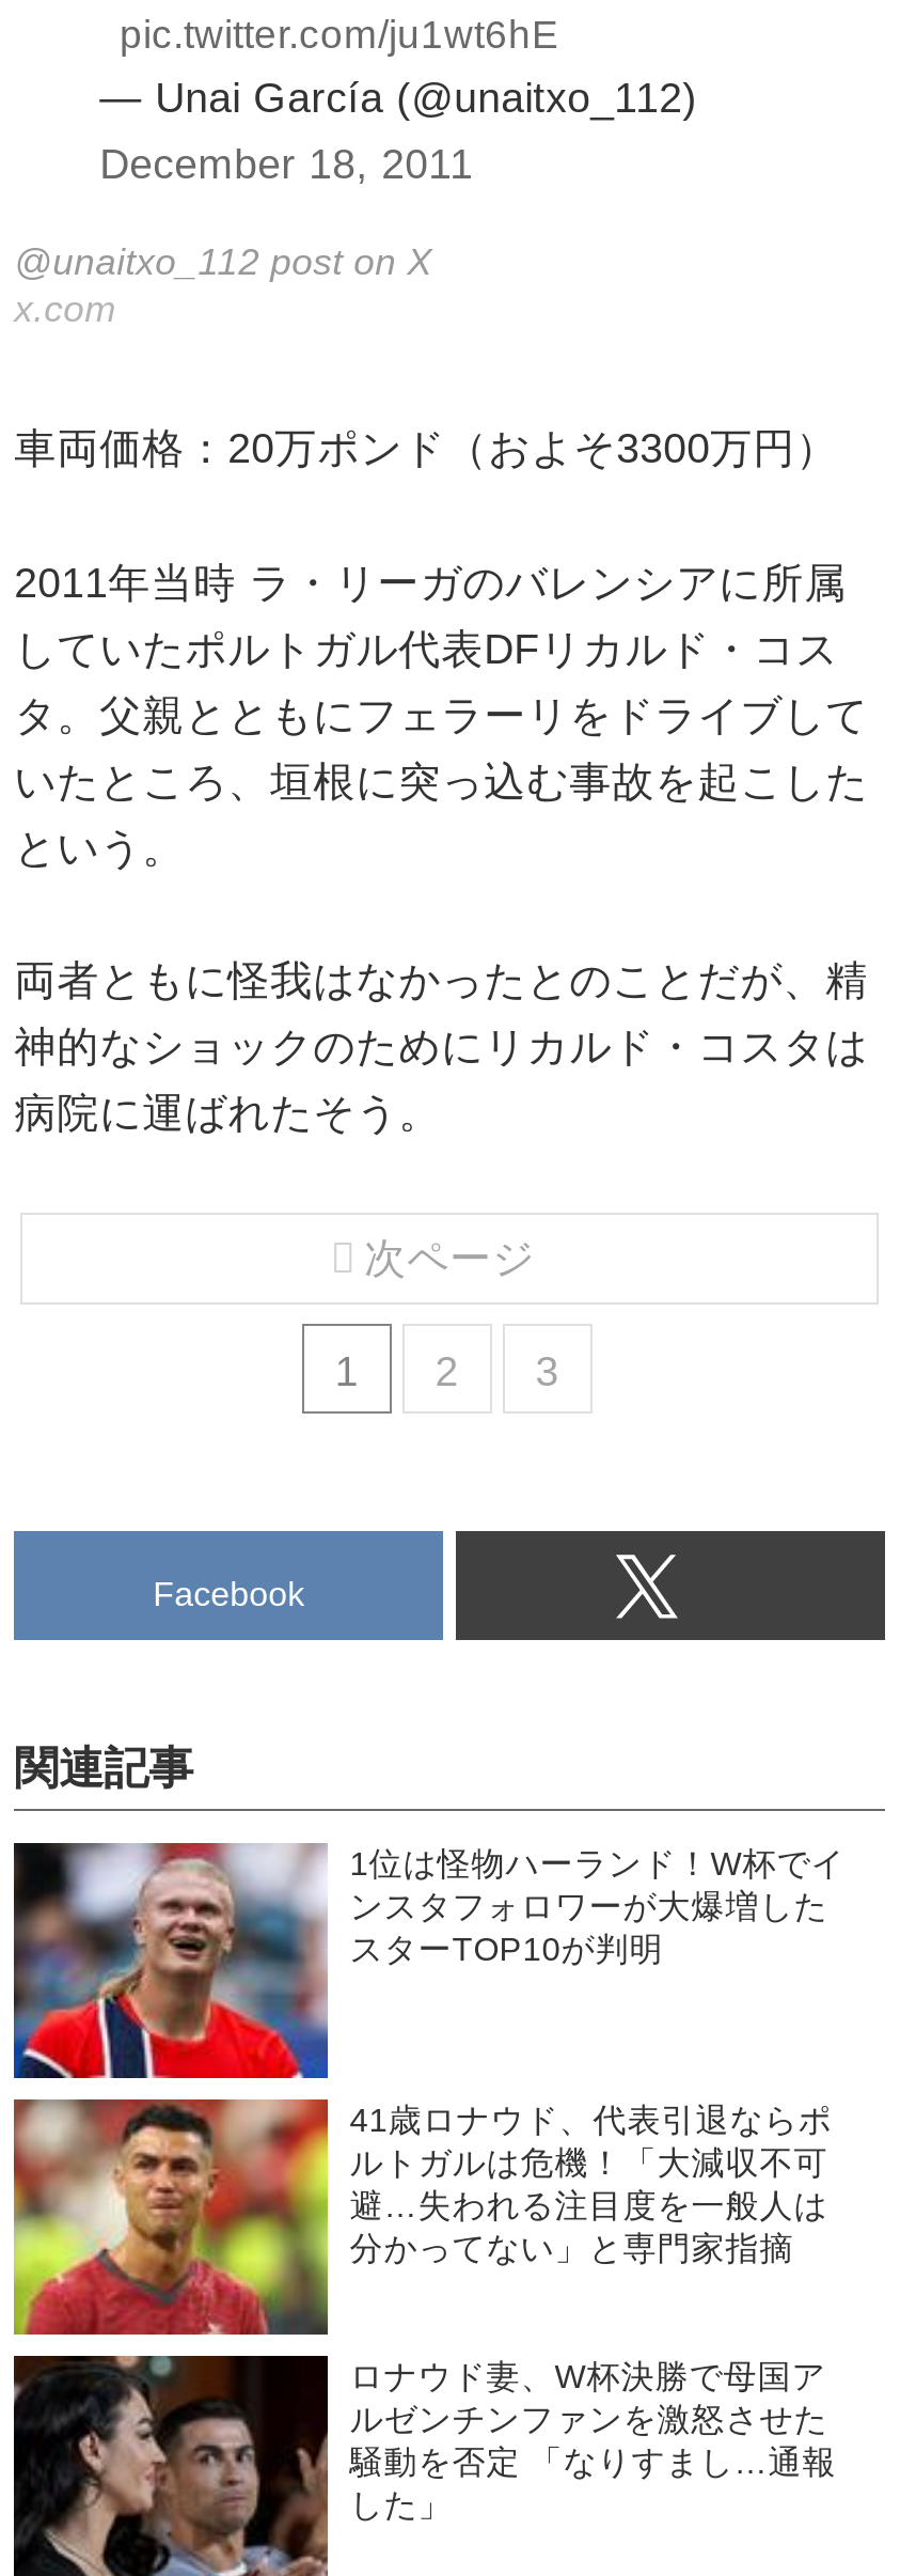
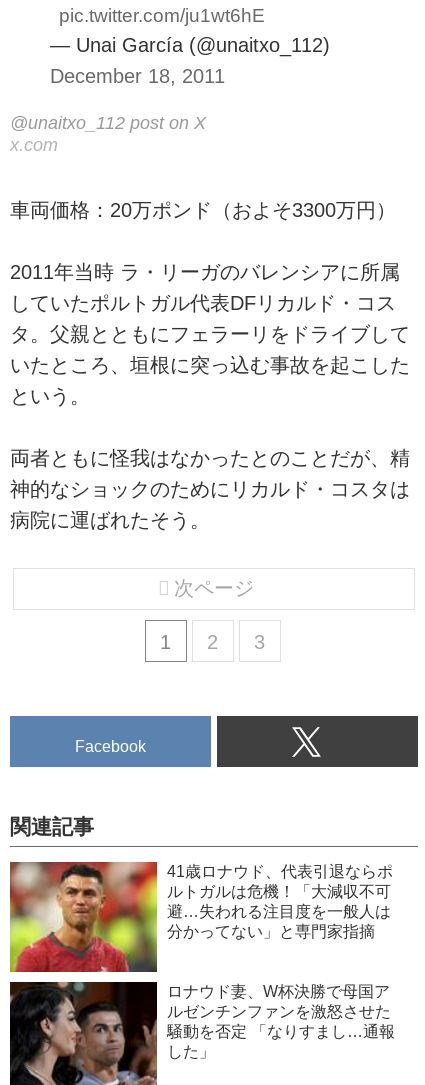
[12,1842,845,2081] [image] | 1位は怪物ハーランド！W杯でイ | ンスタフォロワーが大爆増した | スターTOP10が判明 -> none

